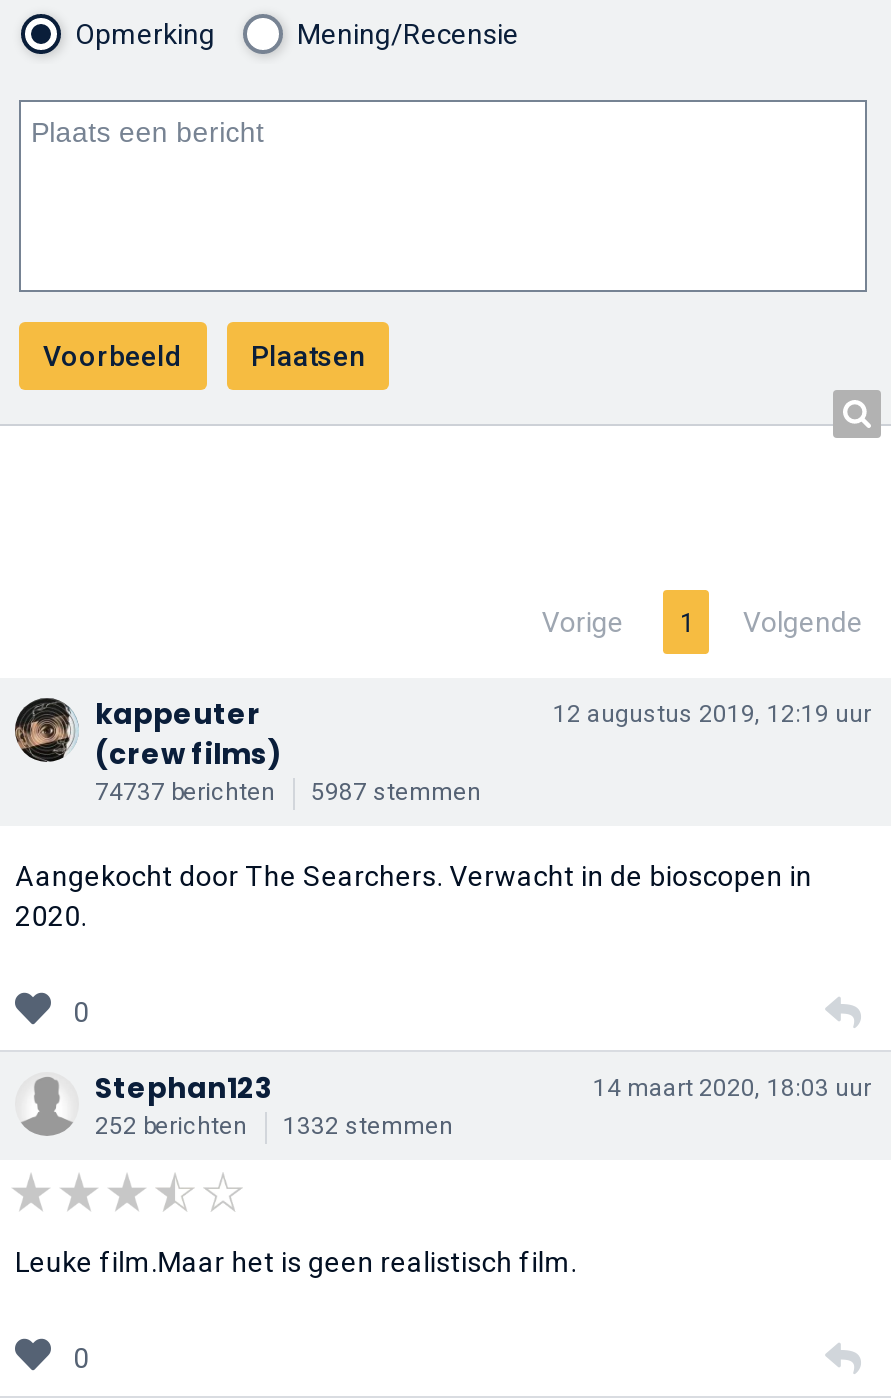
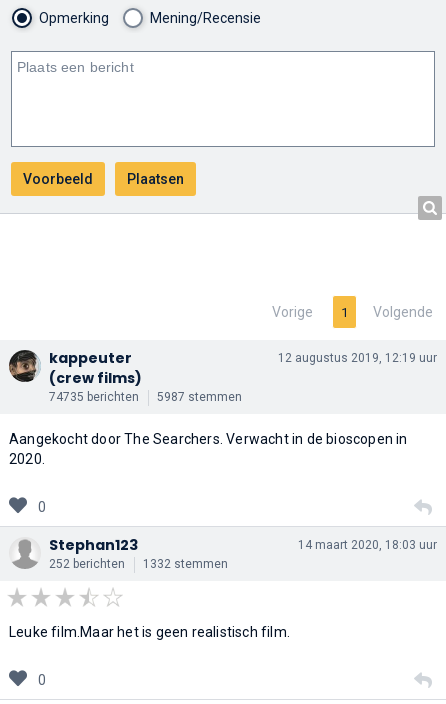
[95,778,481,806] 74737 berichten 5987 stemmen -> [49,390,242,404] 74735 berichten 5987 stemmen

